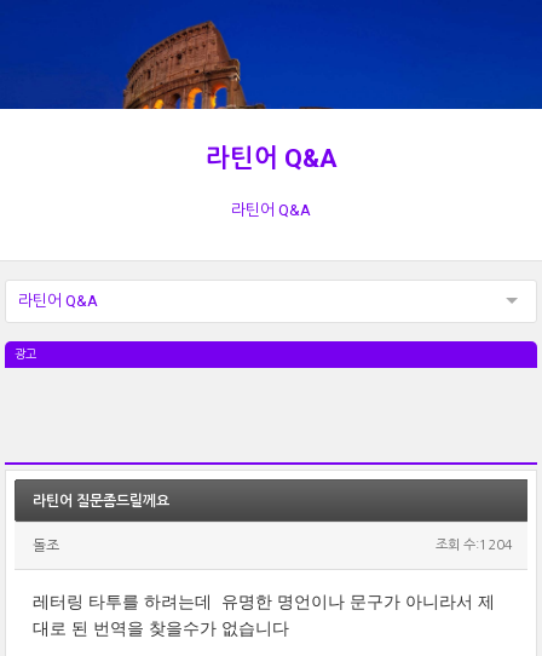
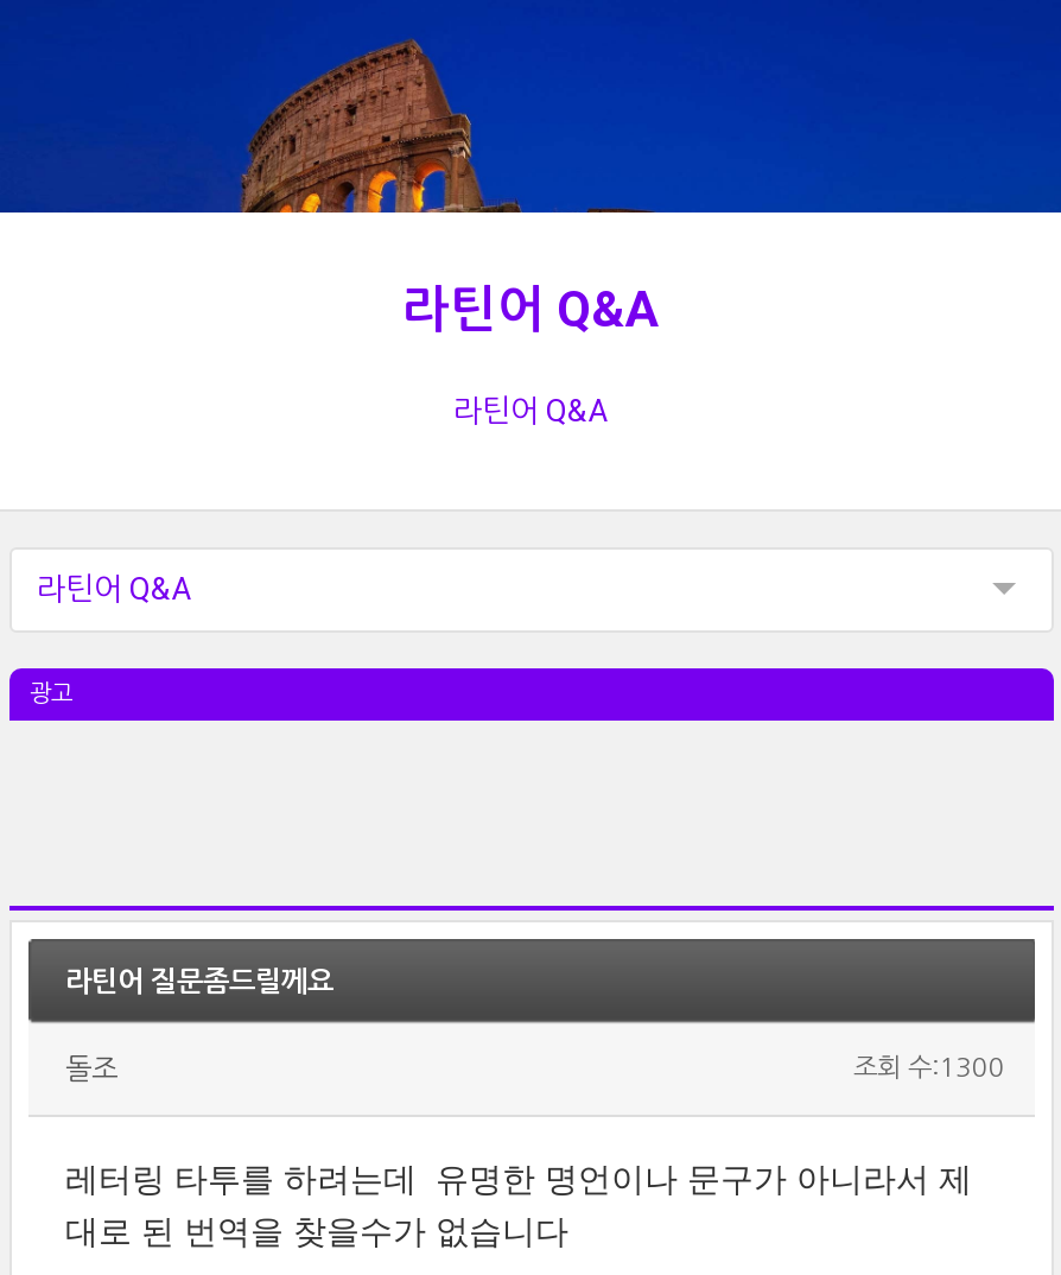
[435,538,512,551] 조회 수:1204 -> [853,1054,1005,1081] 조회 수:1300

